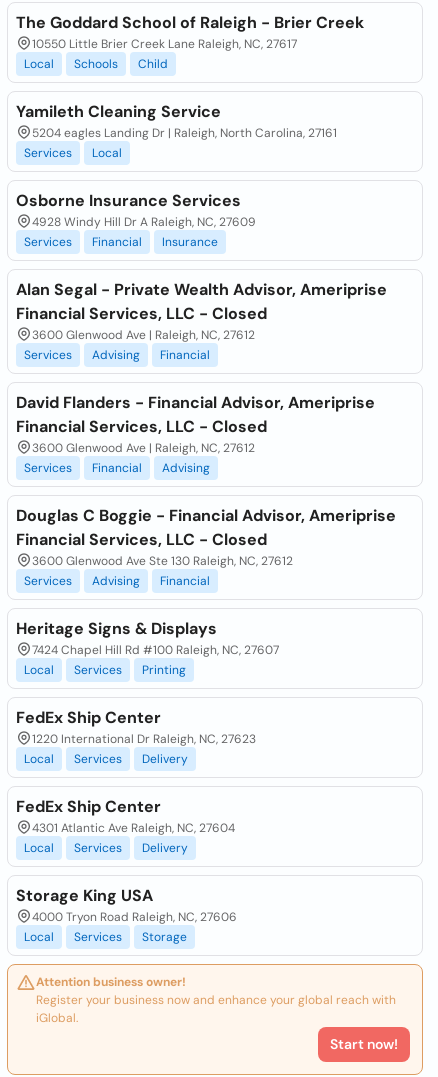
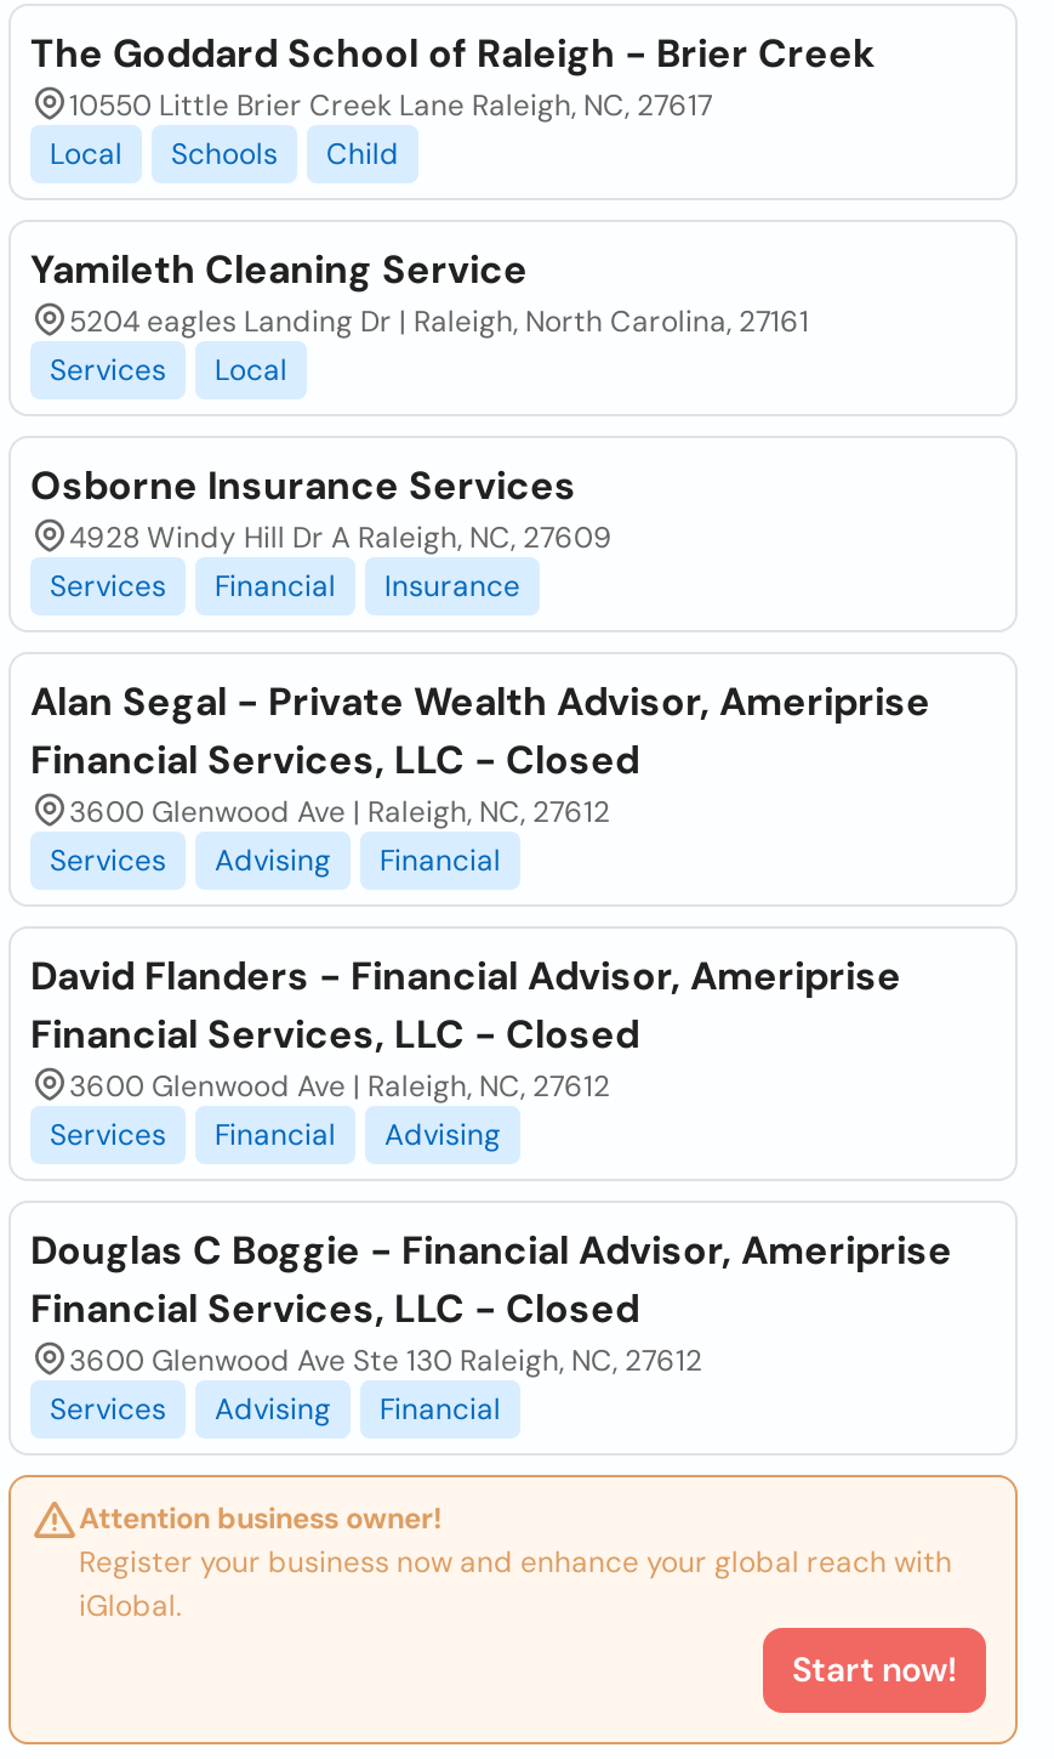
[16,618,279,945] Heritage Signs & Displays | 7424 Chapel Hill Rd #100 Raleigh, NC, 27607 | Local | Services | Printing | FedEx Ship Center | 1220 International Dr Raleigh, NC, 27623 | Local | Services | Delivery | FedEx Ship Center | 4301 Atlantic Ave Raleigh, NC, 27604 | Local | Services | Delivery | Storage King USA | 4000 Tryon Road Raleigh, NC, 27606 | Local | Services | Storage -> none

